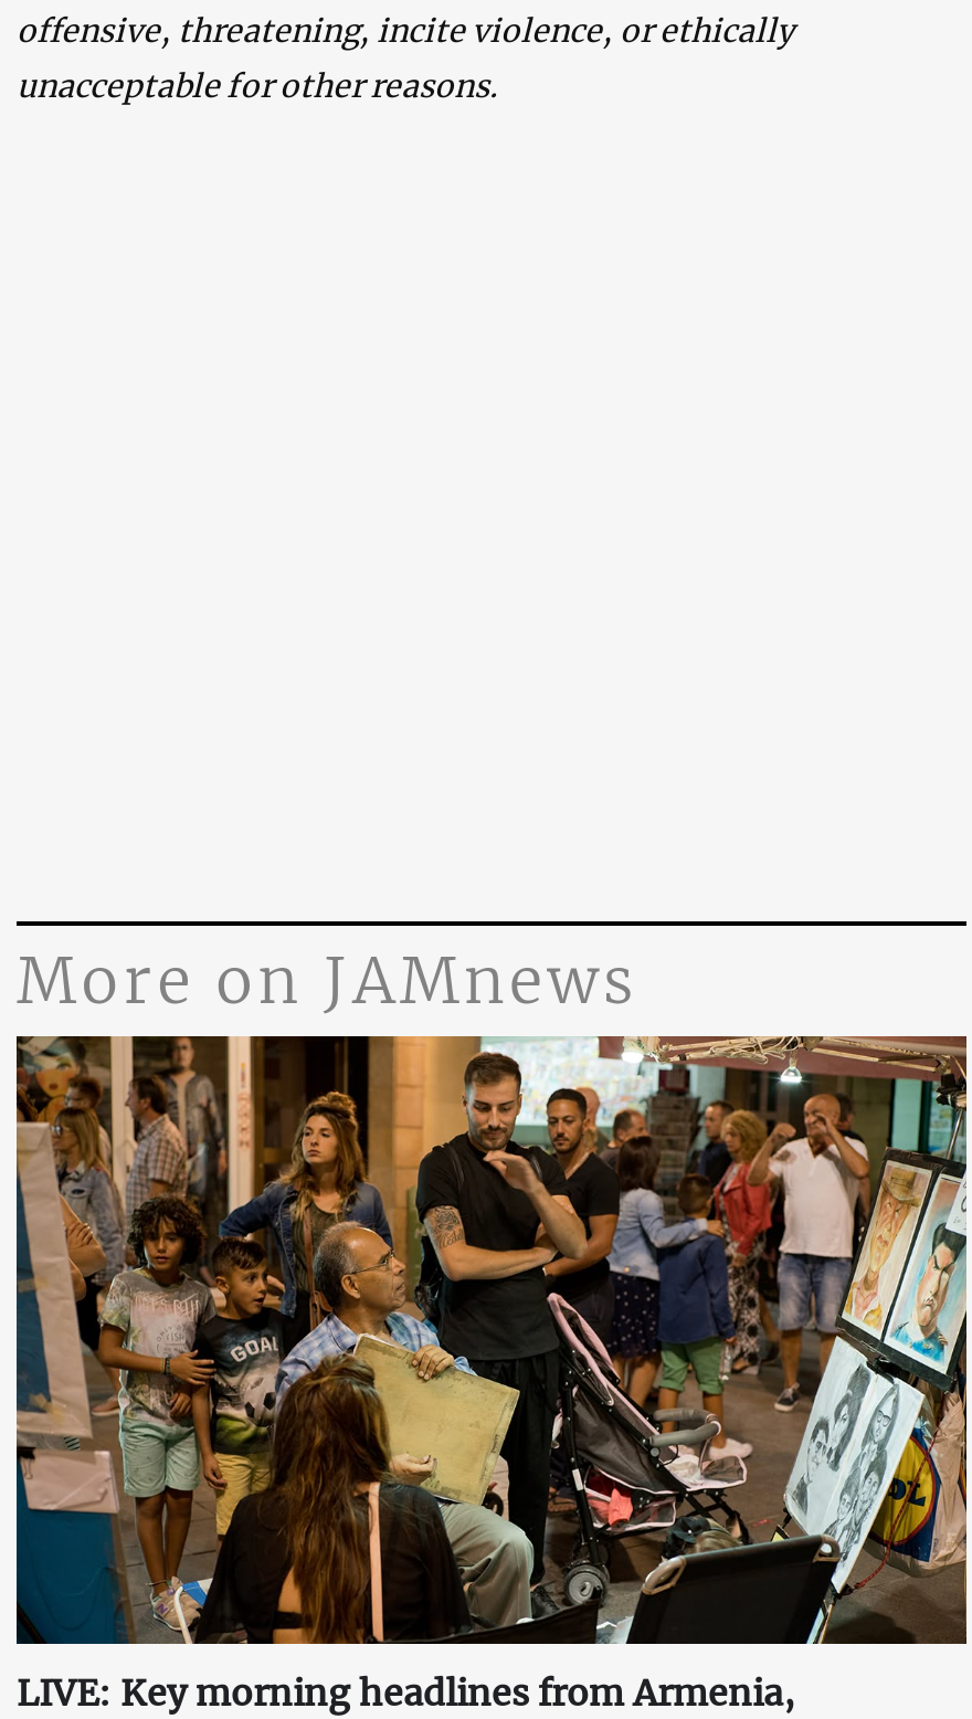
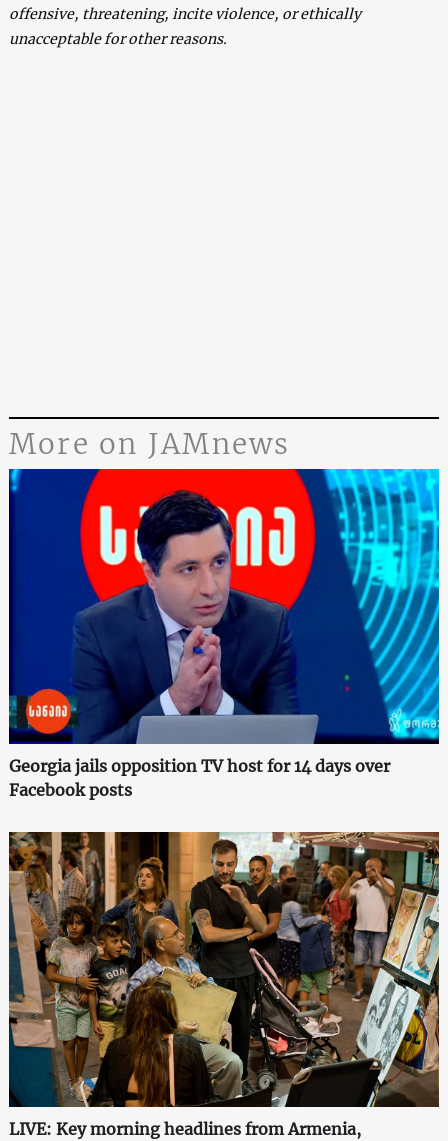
none -> [8,468,440,800] [image] | Georgia jails opposition TV host for 14 days over | Facebook posts

